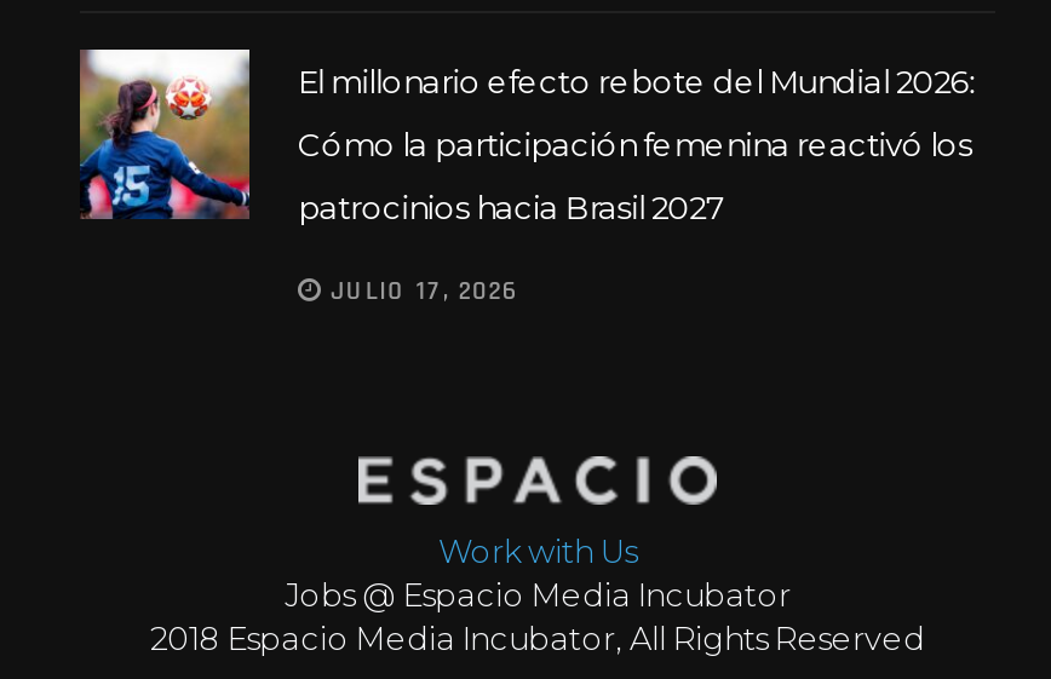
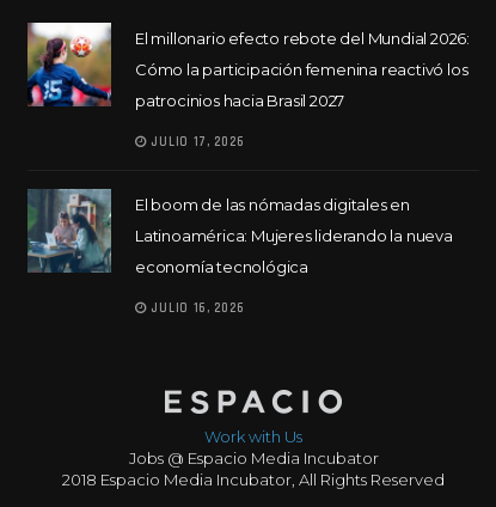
none -> [26,188,453,317] [image] | El boom de las nómadas digitales en | Latinoamérica: Mujeres liderando la nueva | economía tecnológica | JULIO 16, 2026

